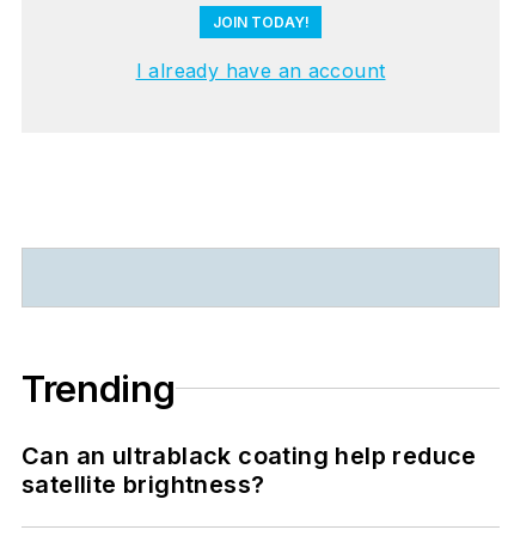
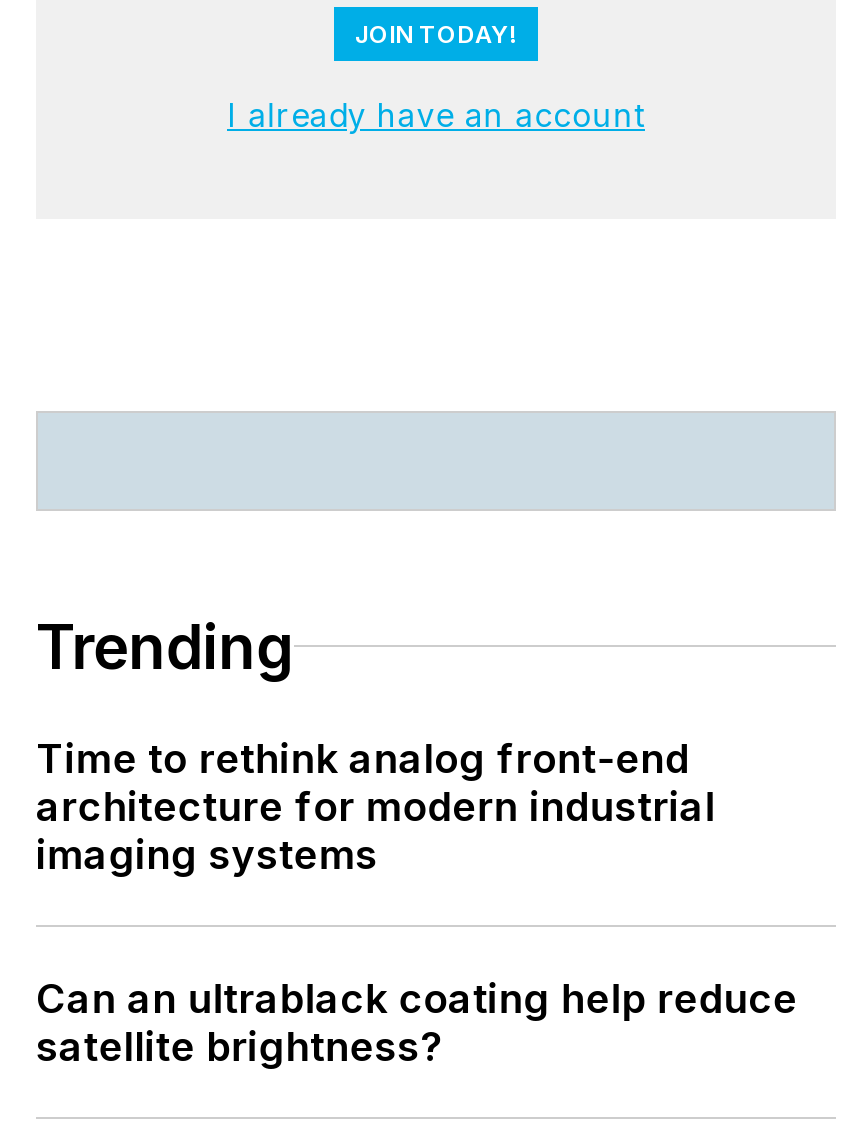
none -> [36,734,715,878] Time to rethink analog front-end | architecture for modern industrial | imaging systems

